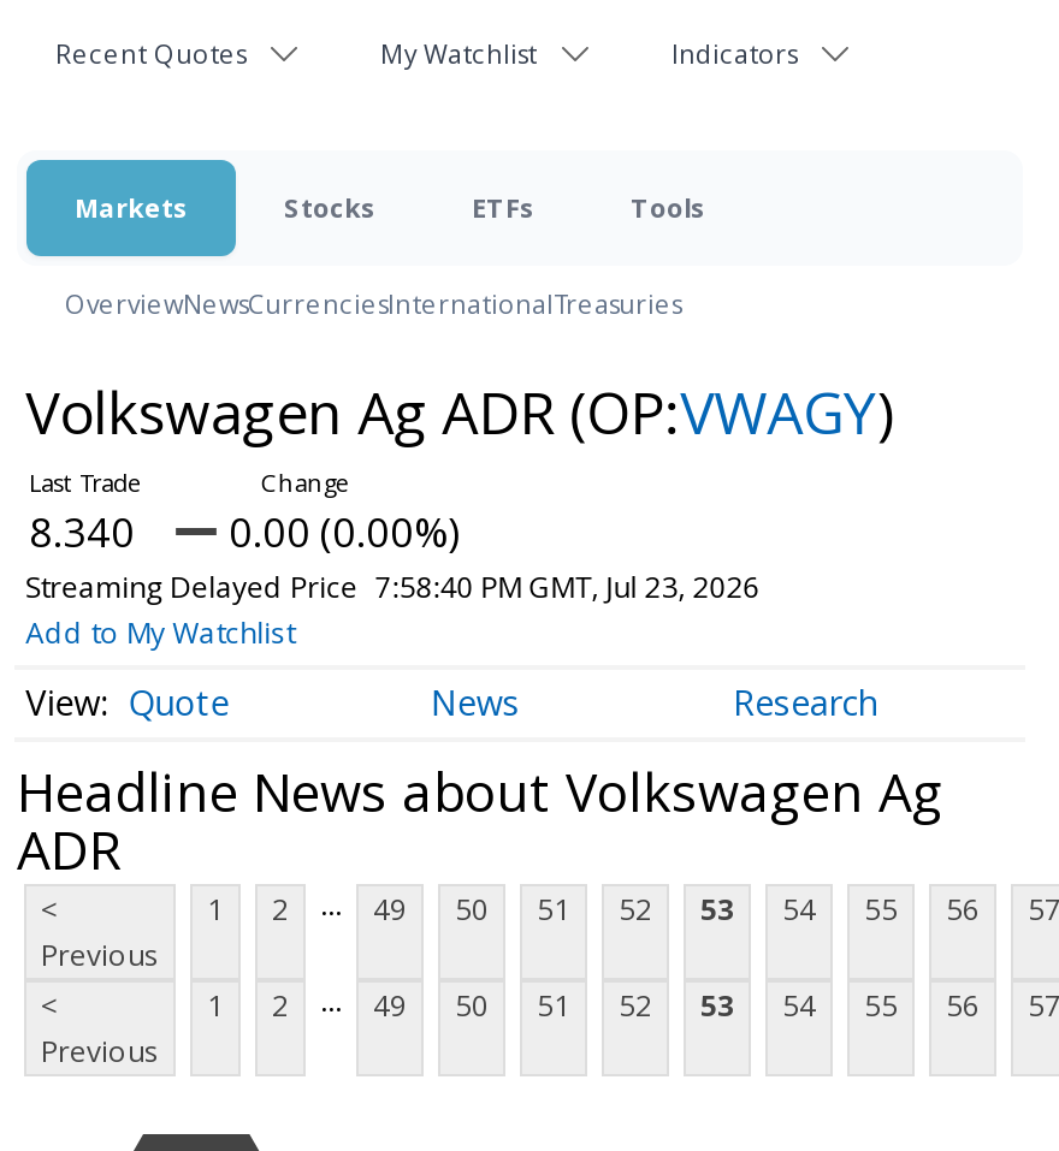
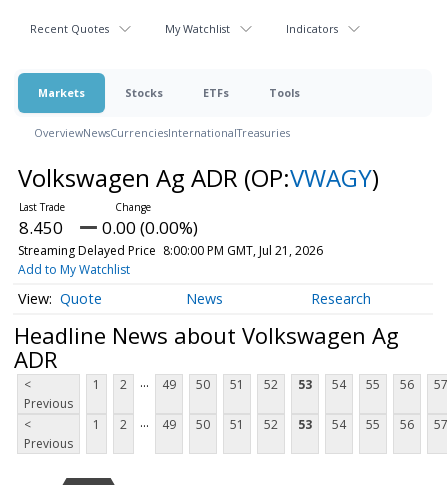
[29,504,460,559] 8.340 0.00 (0.00%) -> [19,216,198,239] 8.450 0.00 (0.00%)
[26,566,760,607] Streaming Delayed Price 7:58:40 PM GMT, Jul 23, 2026 -> [18,242,323,259] Streaming Delayed Price 8:00:00 PM GMT, Jul 21, 2026

